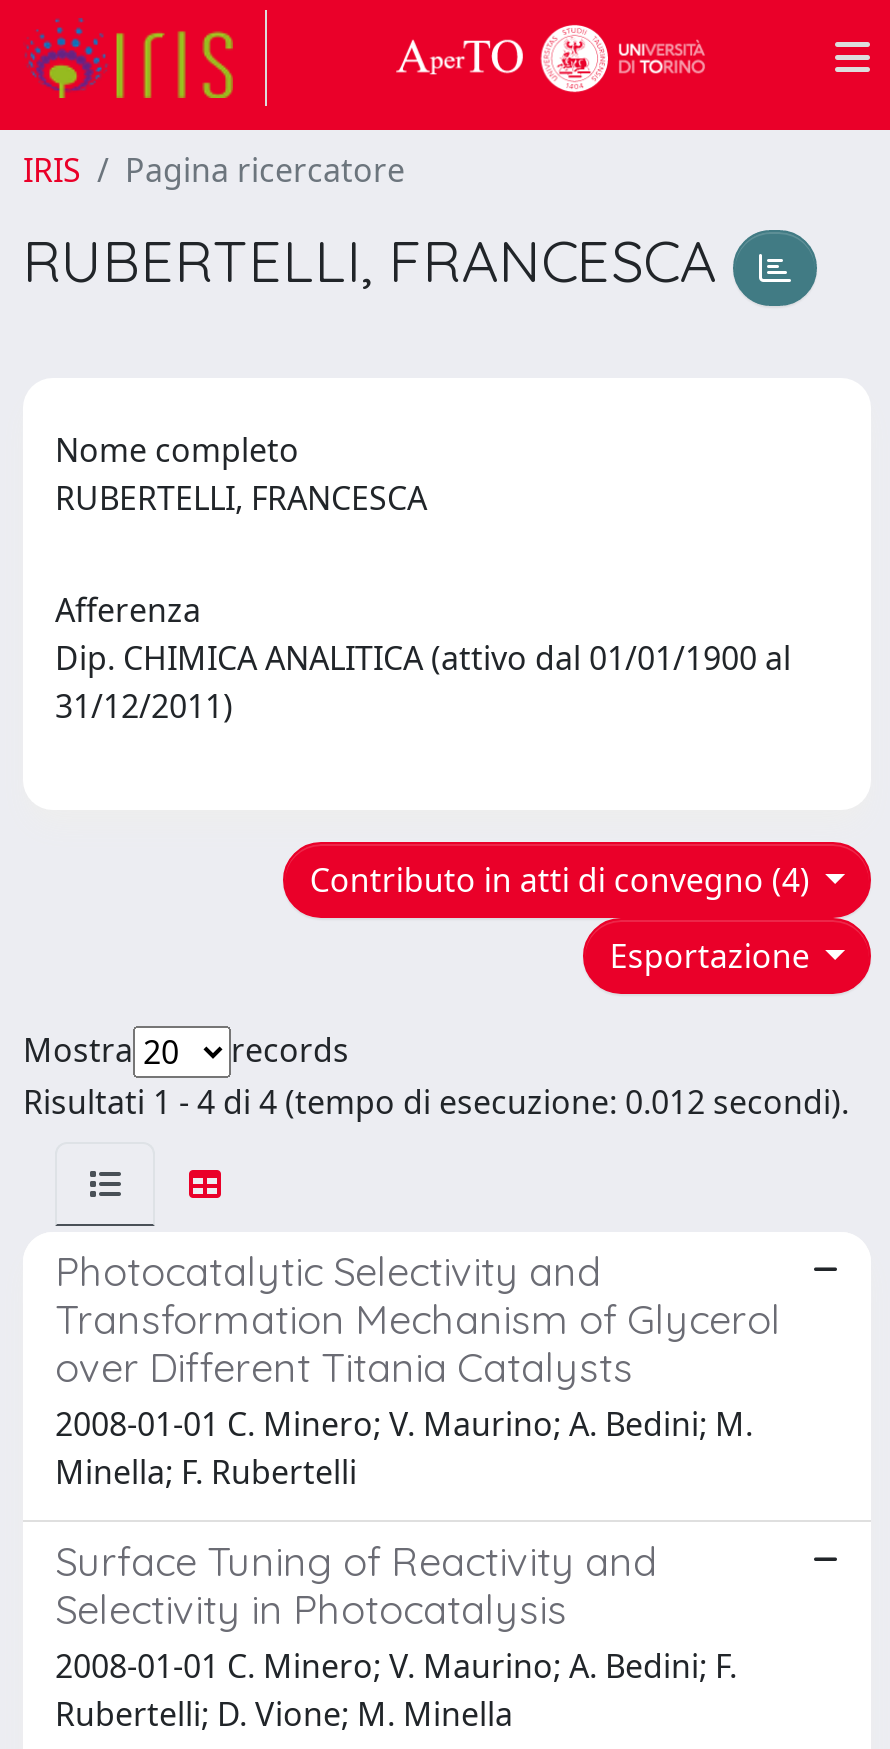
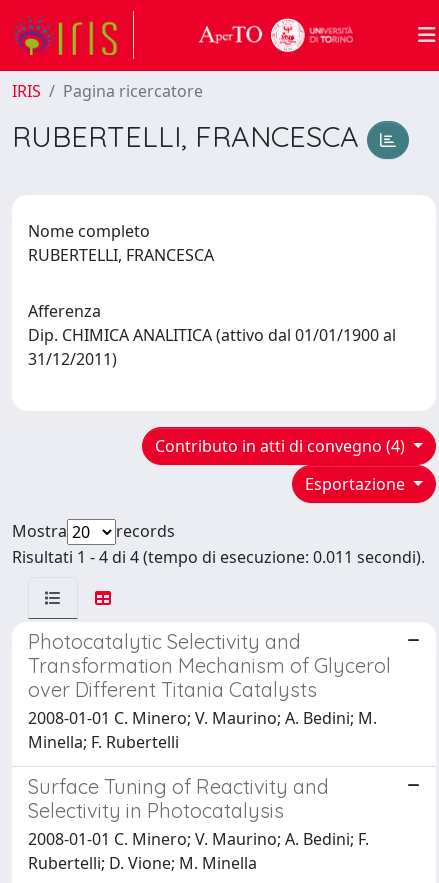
[23,1080,849,1124] Risultati 1 - 4 di 4 (tempo di esecuzione: 0.012 secondi). -> [12,546,425,568] Risultati 1 - 4 di 4 (tempo di esecuzione: 0.011 secondi).

